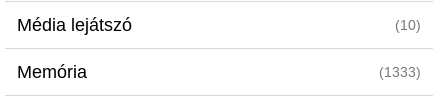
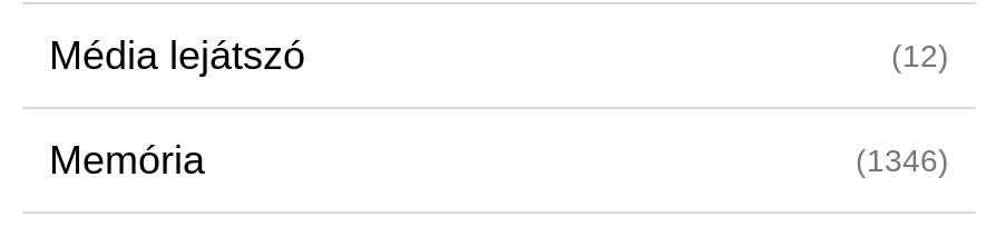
[395,17,421,33] (10) -> [891,38,949,73] (12)
[379,64,421,80] (1333) -> [856,143,949,178] (1346)

